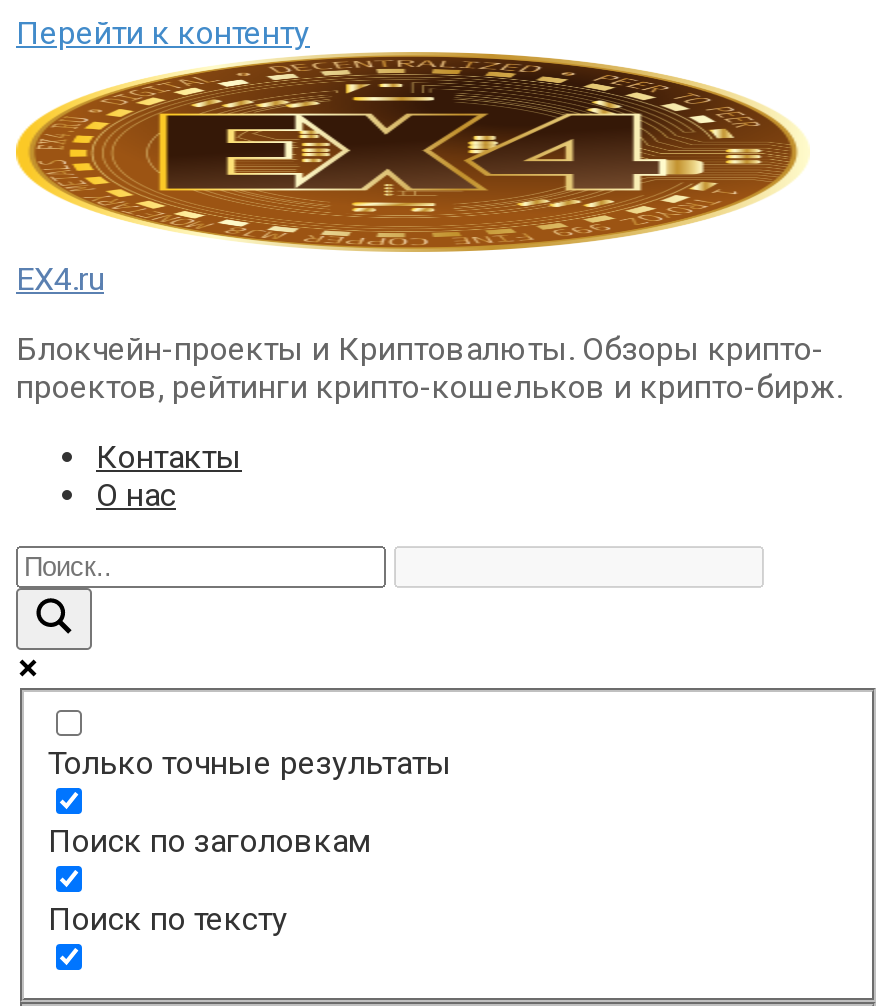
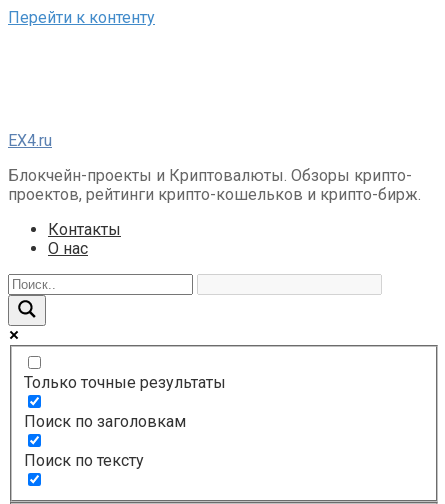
[14,50,810,254] [image] -> none

